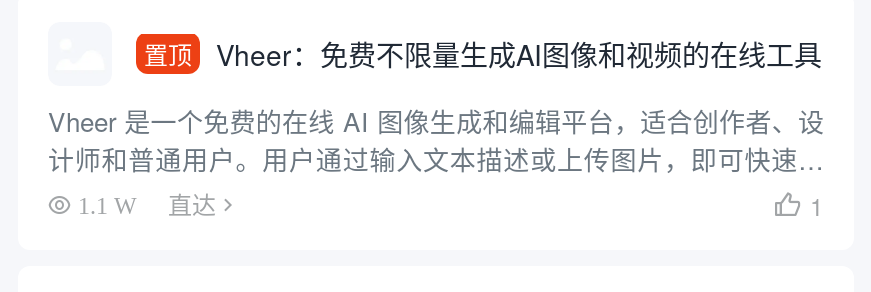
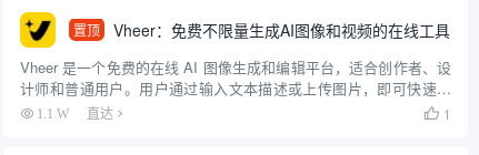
none -> [19,11,57,49] [image]

